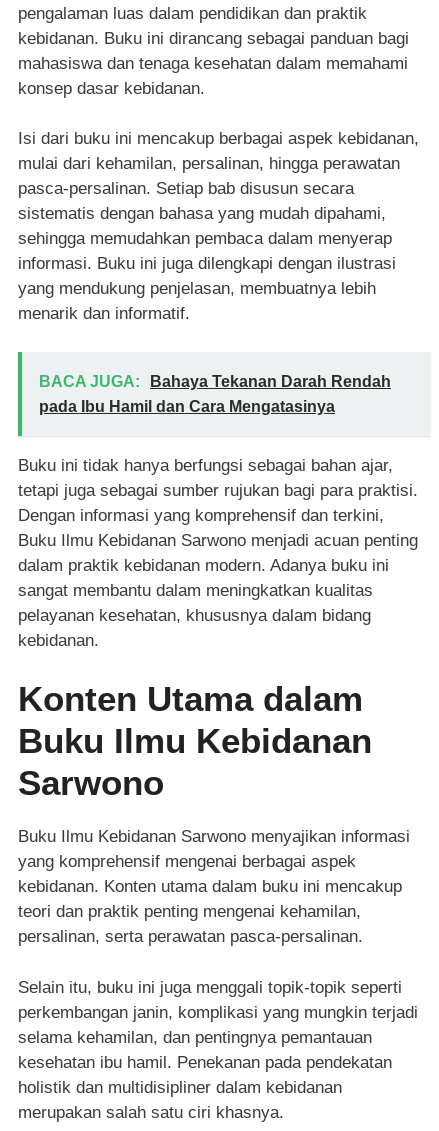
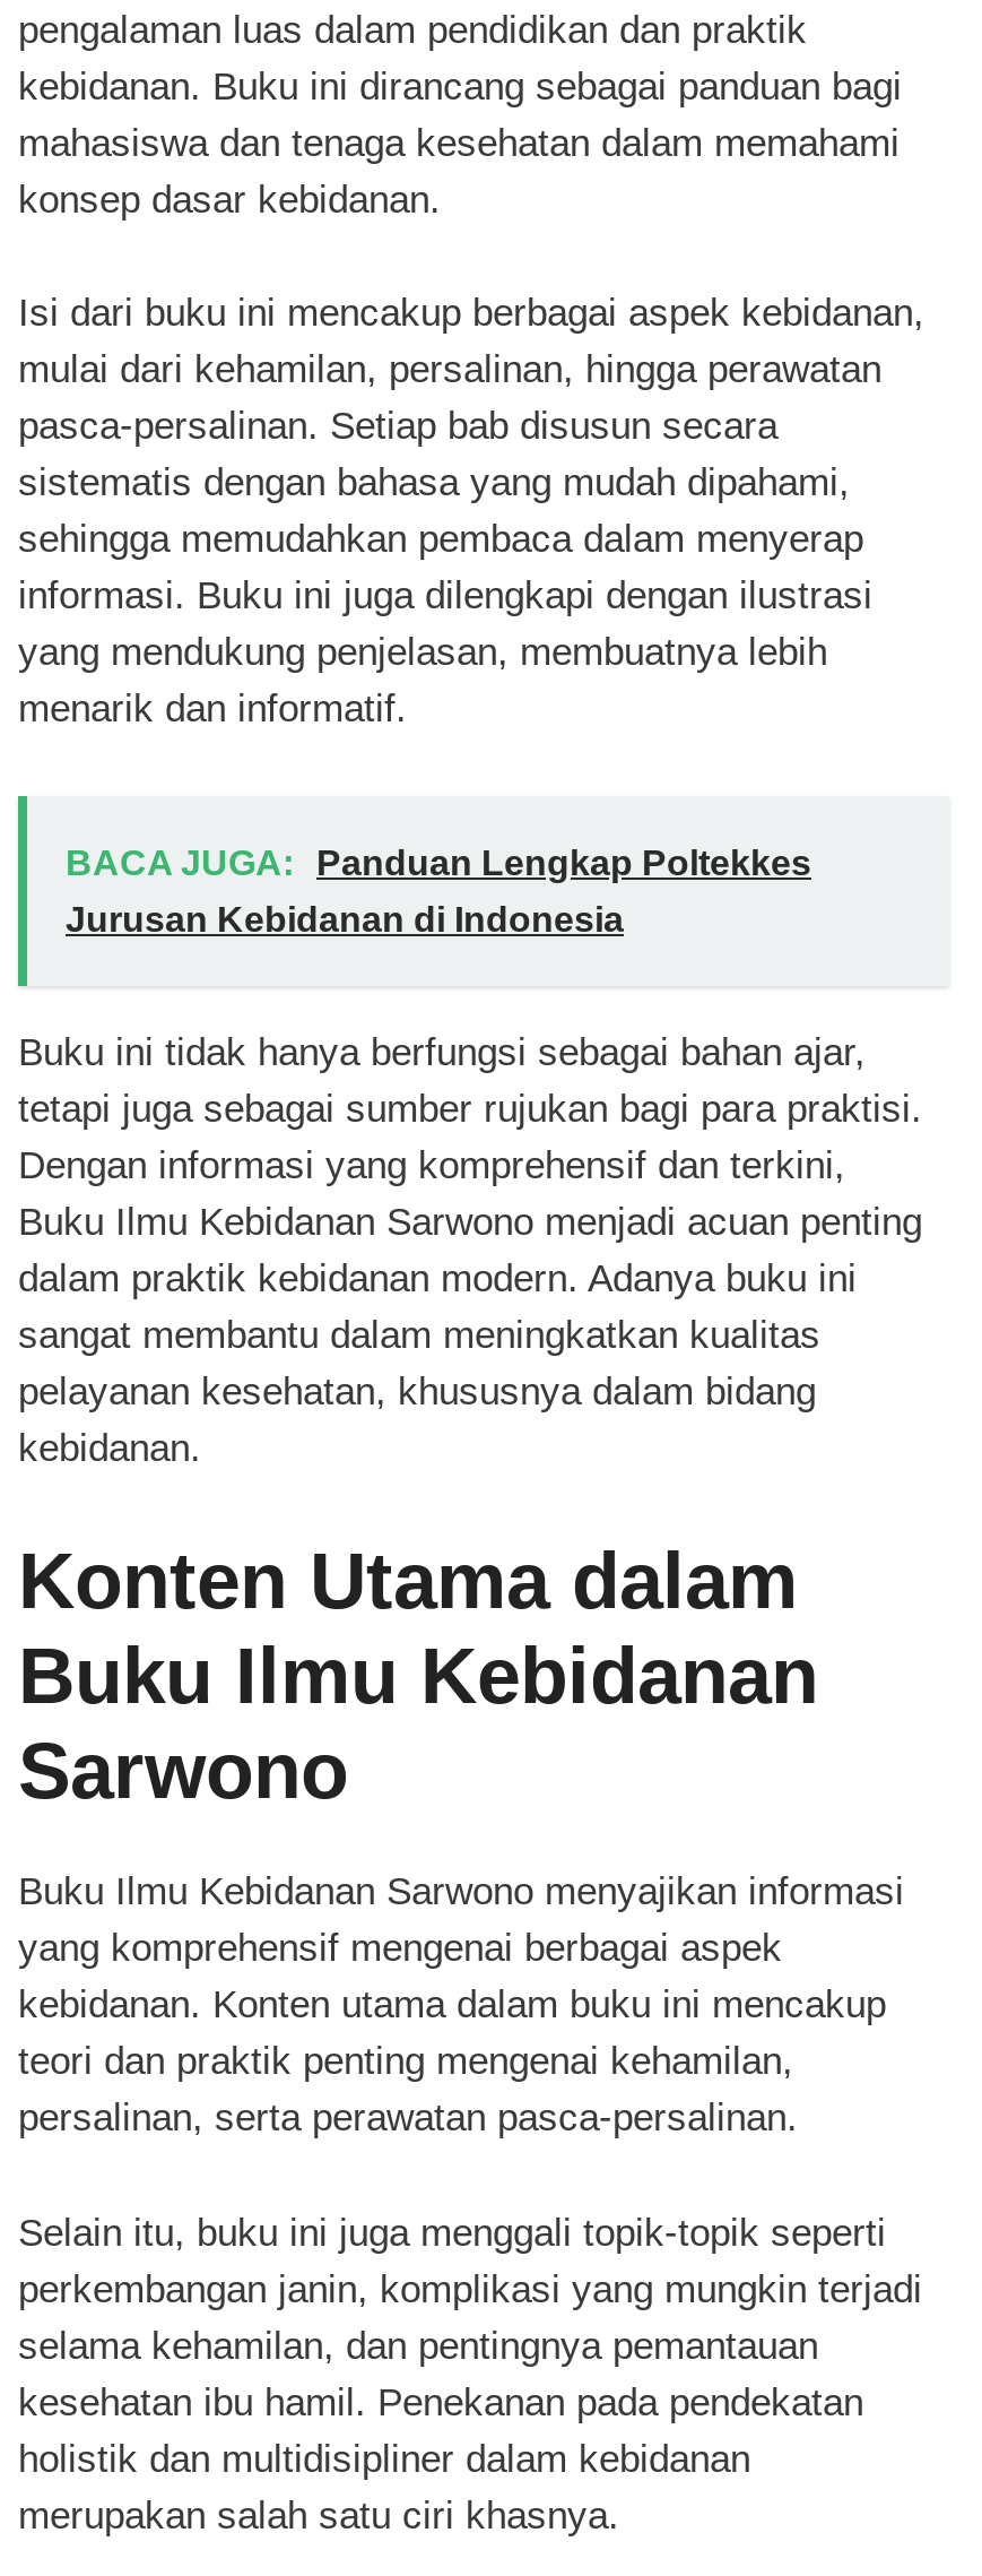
[39,373,391,390] BACA JUGA: Bahaya Tekanan Darah Rendah -> [66,843,811,881] BACA JUGA: Panduan Lengkap Poltekkes
[39,398,335,415] pada Ibu Hamil dan Cara Mengatasinya -> [66,899,624,938] Jurusan Kebidanan di Indonesia

